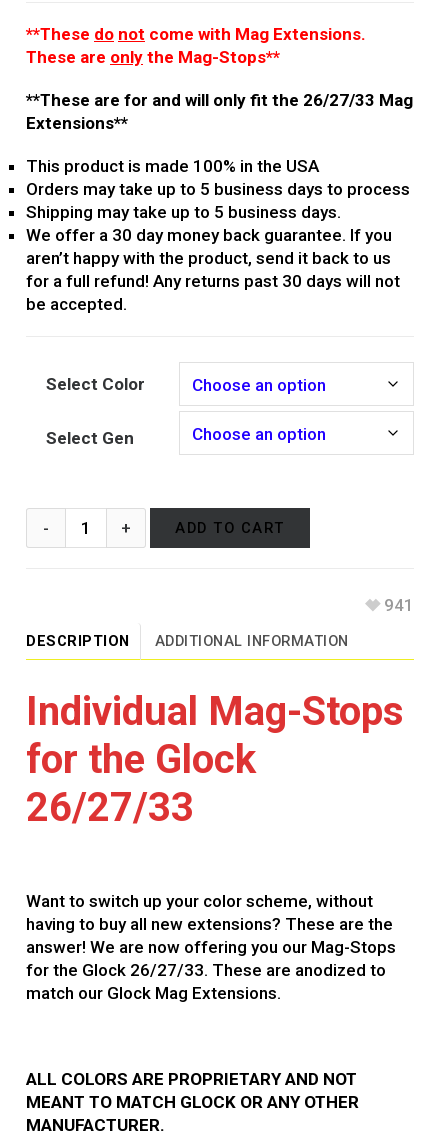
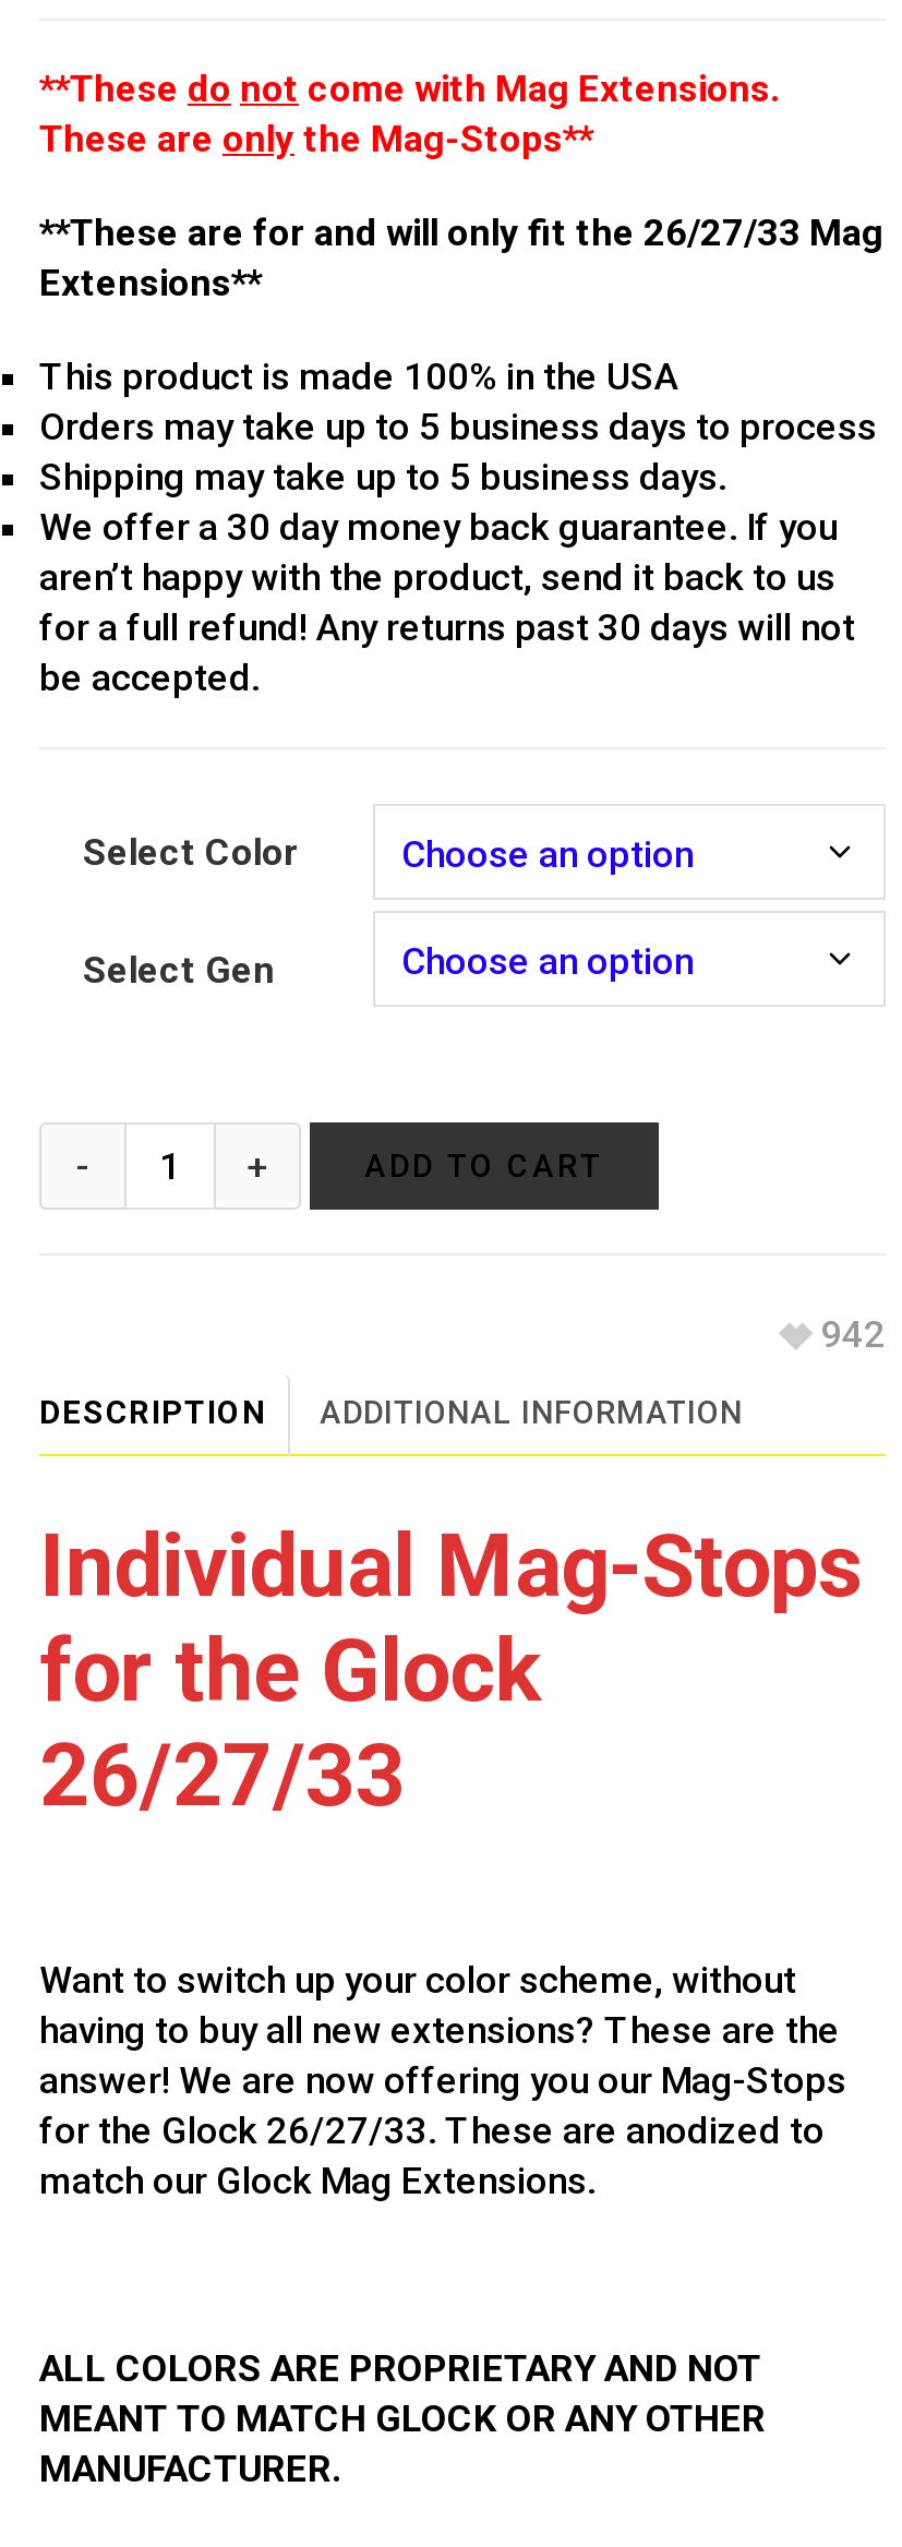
[384,595,414,615] 941 -> [820,1312,886,1356] 942

